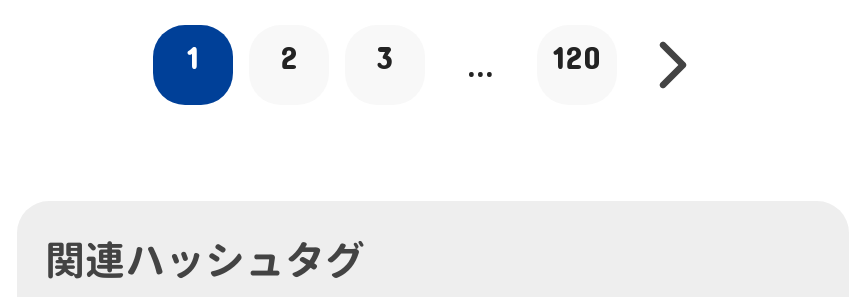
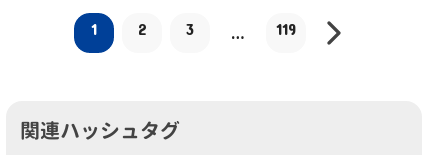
[553,38,601,76] 120 -> [276,19,296,38] 119

